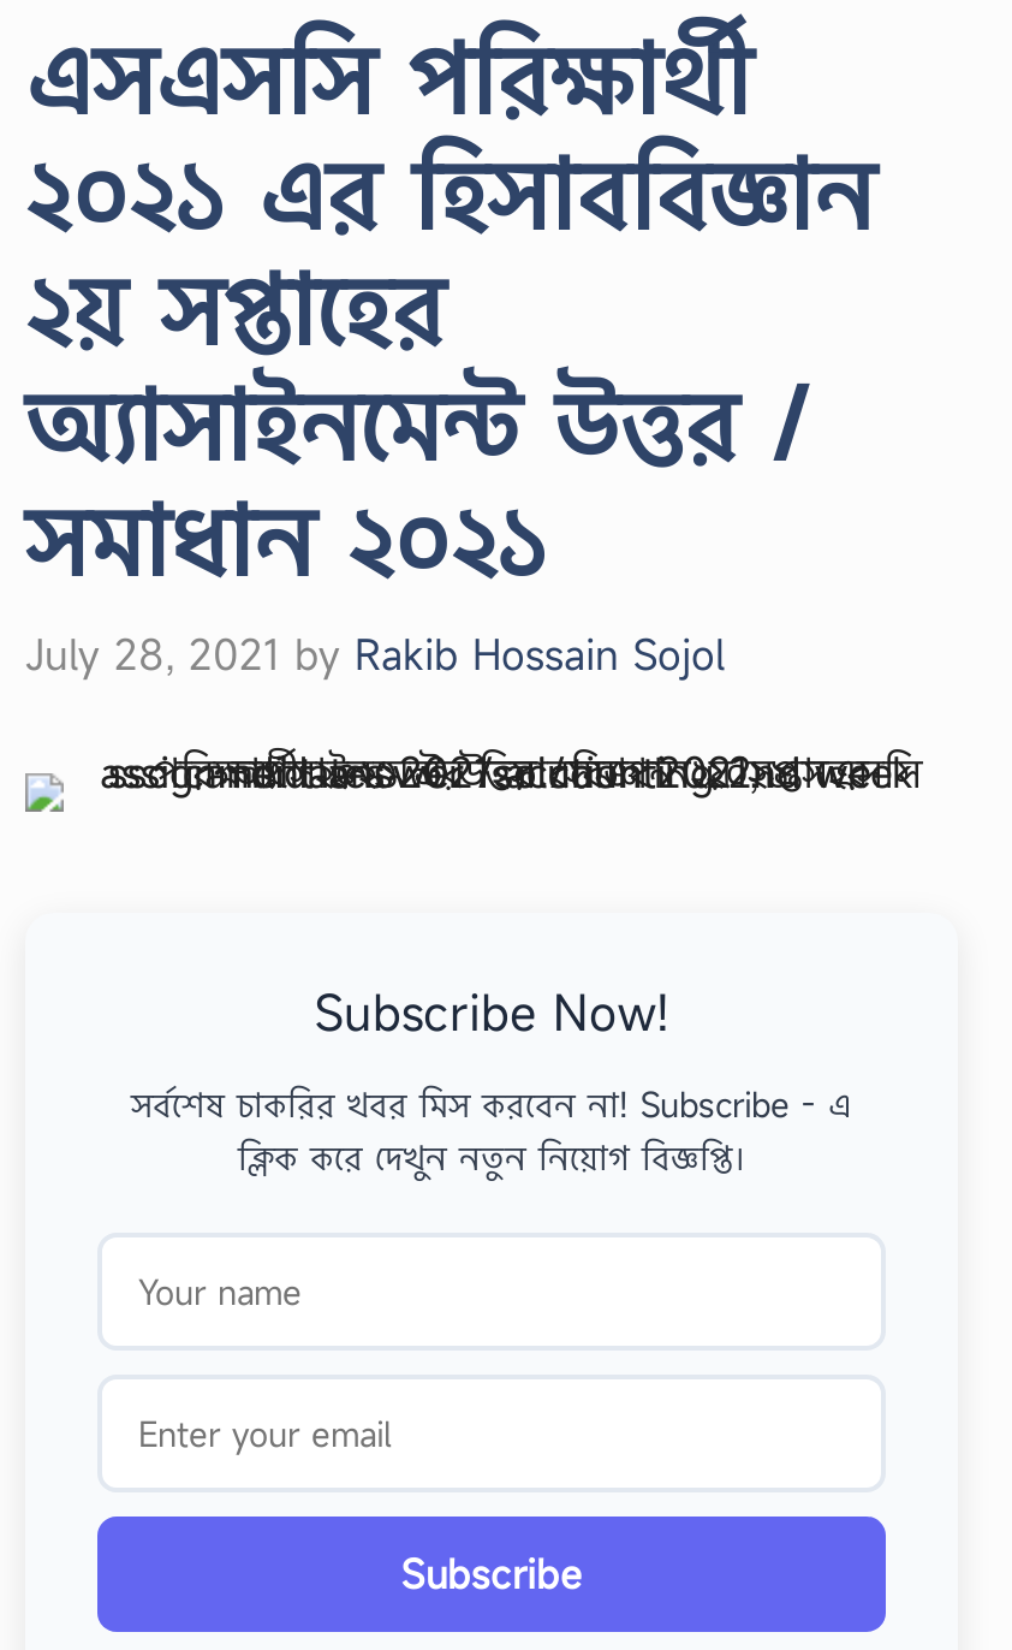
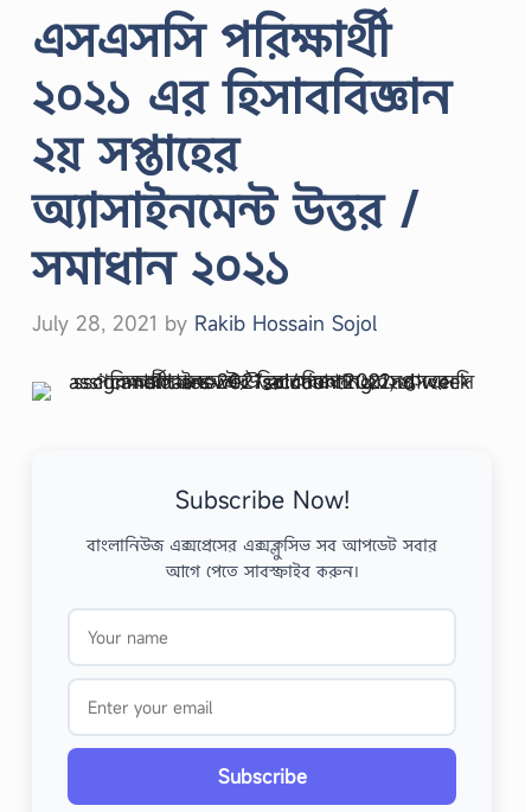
[131,1081,852,1180] সর্বশেষ চাকরির খবর মিস করবেন না! Subscribe - এ | ক্লিক করে দেখুন নতুন নিয়োগ বিজ্ঞপ্তি। -> [87,533,437,582] বাংলানিউজ এক্সপ্রেসের এক্সক্লুসিভ সব আপডেট সবার | আগে পেতে সাবস্ক্রাইব করুন।

